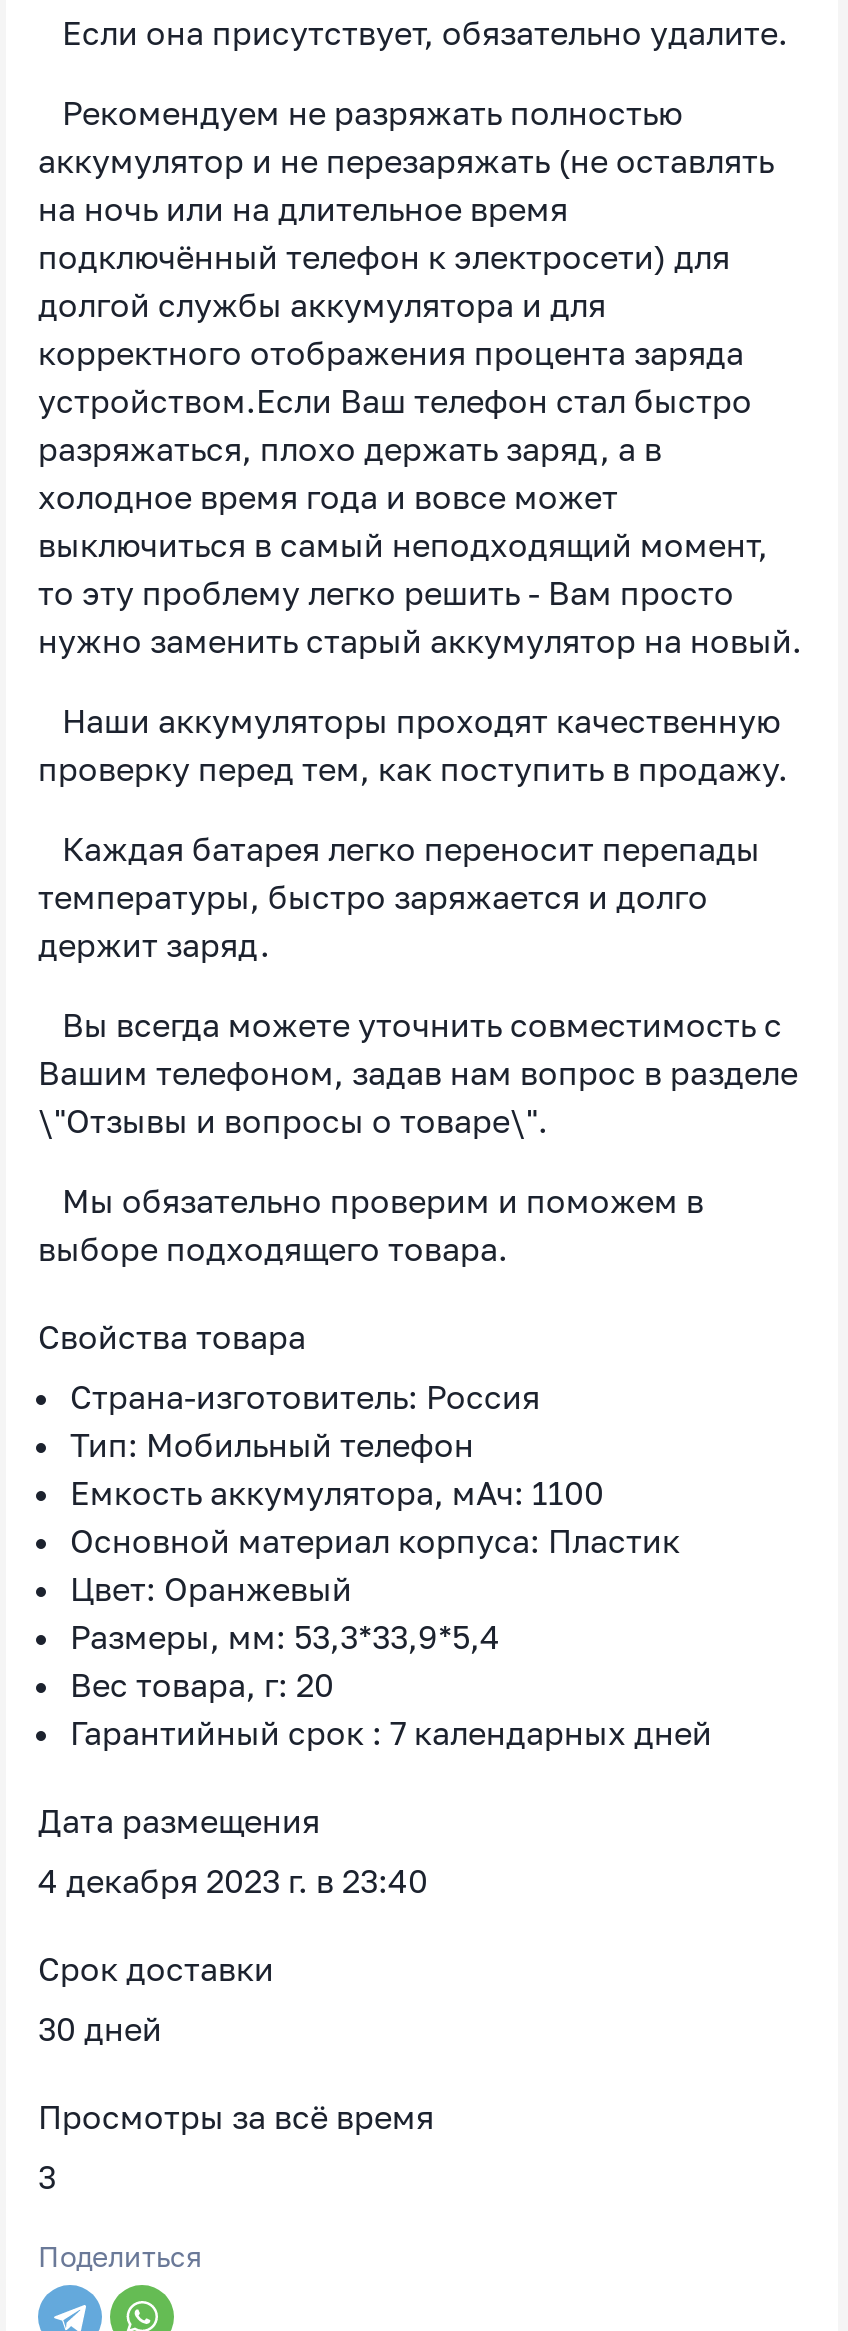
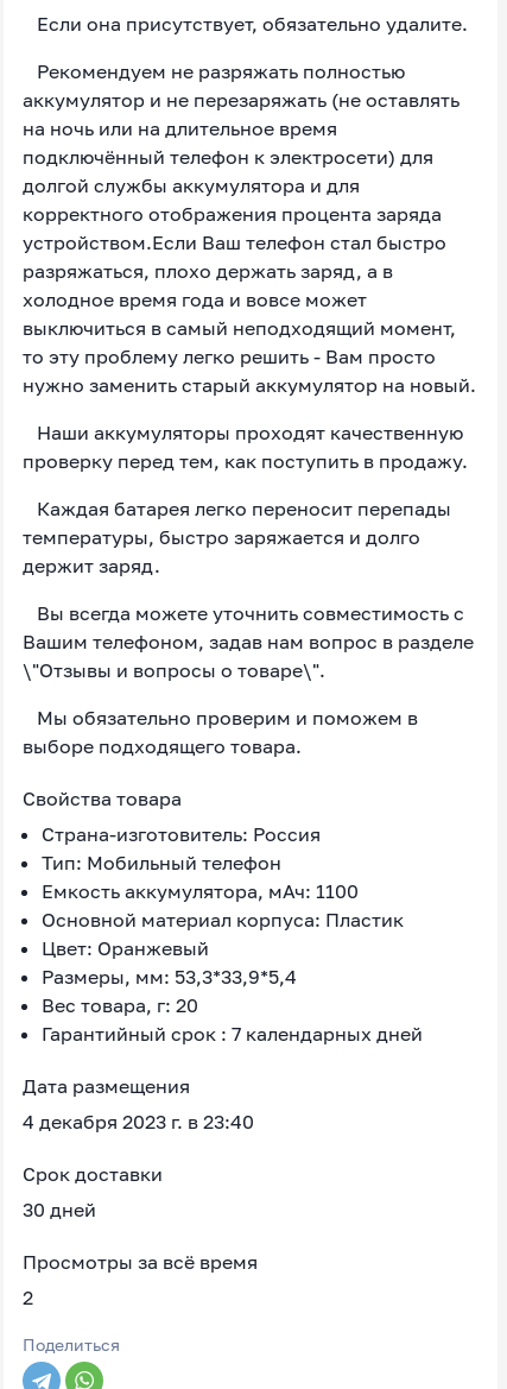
[38,2157,56,2197] 3 -> [23,1286,33,1309] 2

